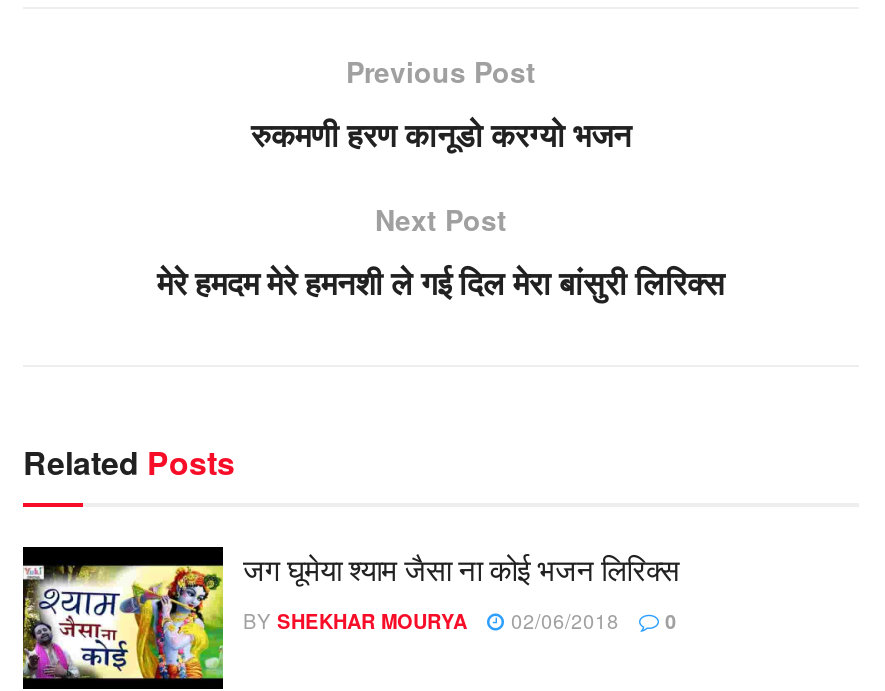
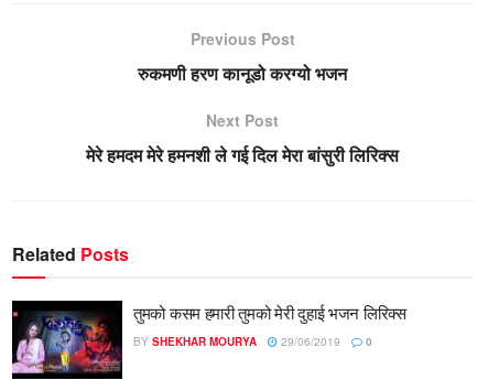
[21,547,679,681] [image] | जग घूमेया श्याम जैसा ना कोई भजन लिरिक्स -> [11,301,406,374] [image] | तुमको कसम हमारी तुमको मेरी दुहाई भजन लिरिक्स
[243,607,677,635] BY SHEKHAR MOURYA 02/06/2018 0 -> [133,334,372,349] BY SHEKHAR MOURYA 29/06/2019 0

